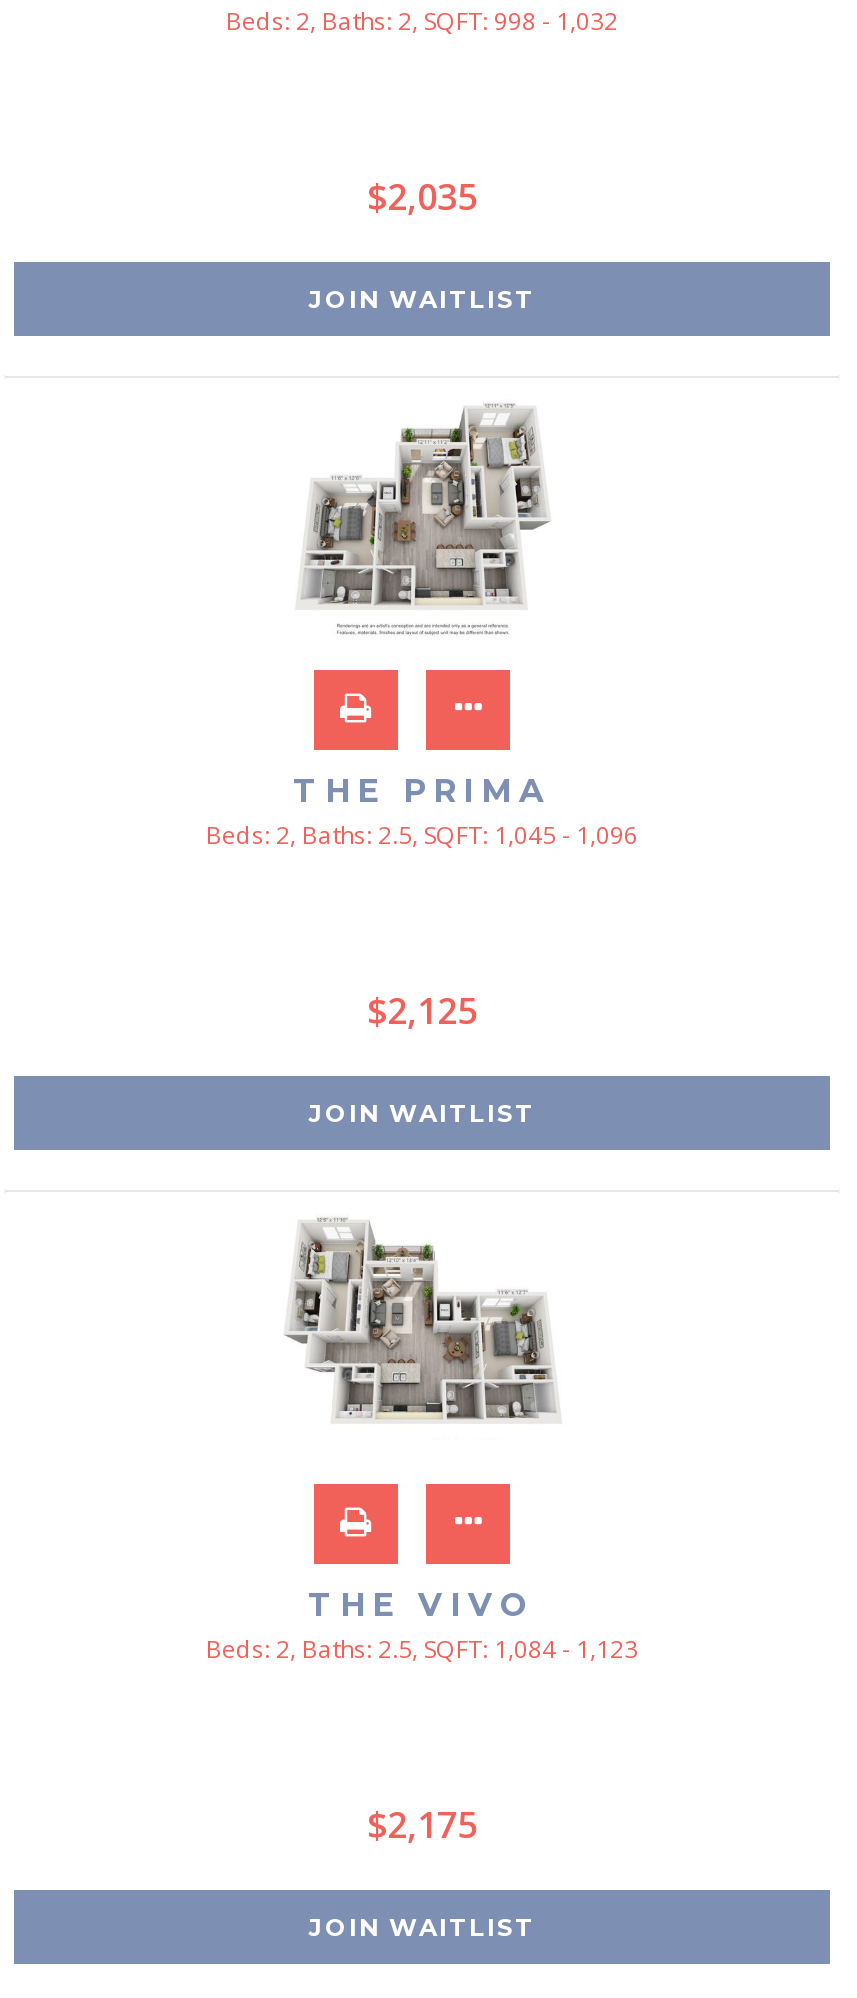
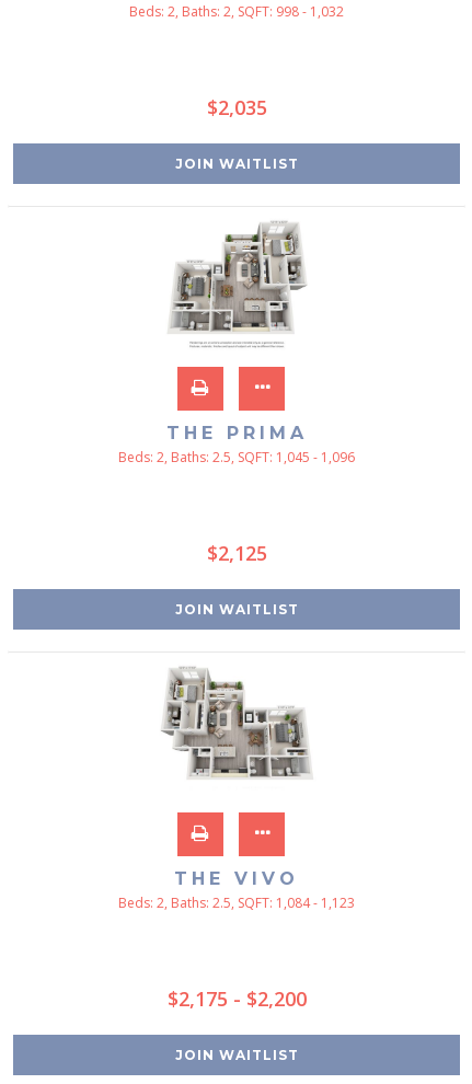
[367,1800,477,1848] $2,175 -> [167,985,306,1012] $2,175 - $2,200

